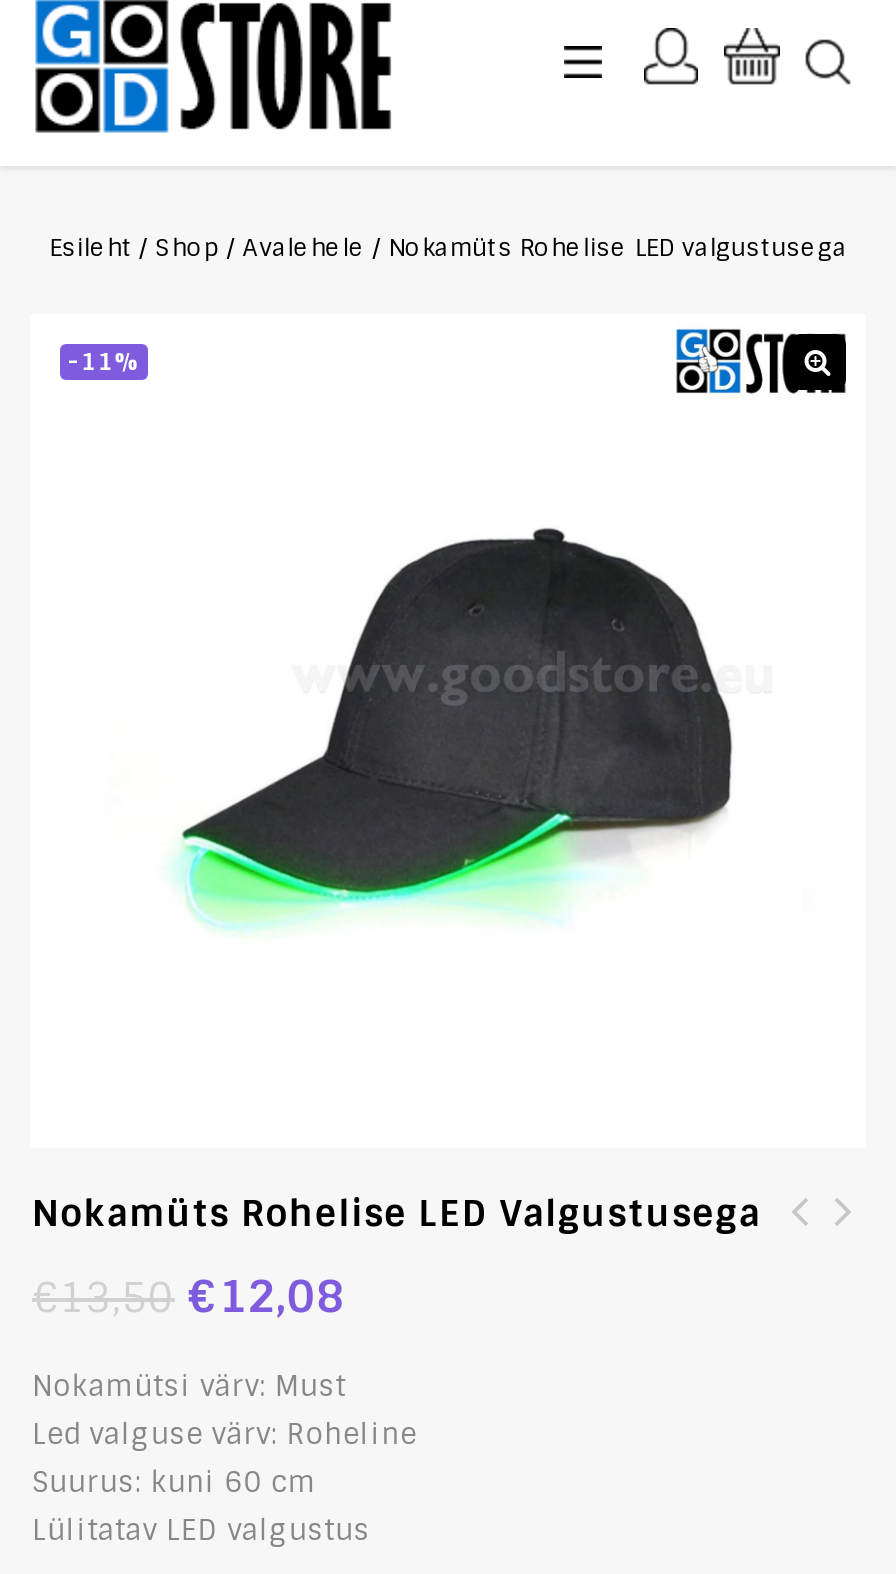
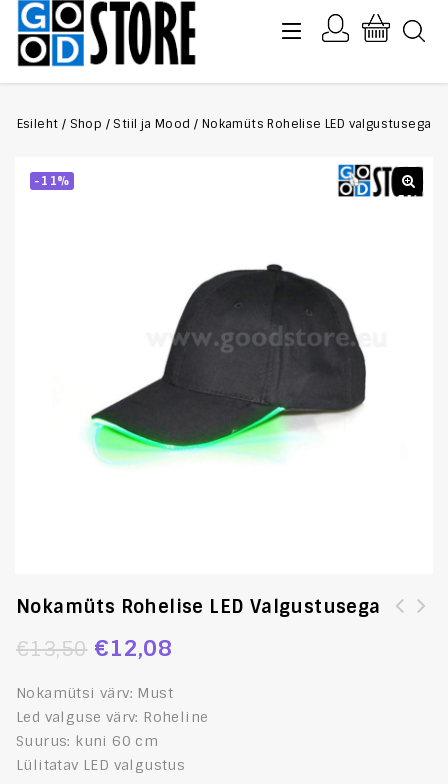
[49,231,847,263] Esileht / Shop / Avalehele / Nokamüts Rohelise LED valgustusega -> [17,116,431,132] Esileht / Shop / Stiil ja Mood / Nokamüts Rohelise LED valgustusega

